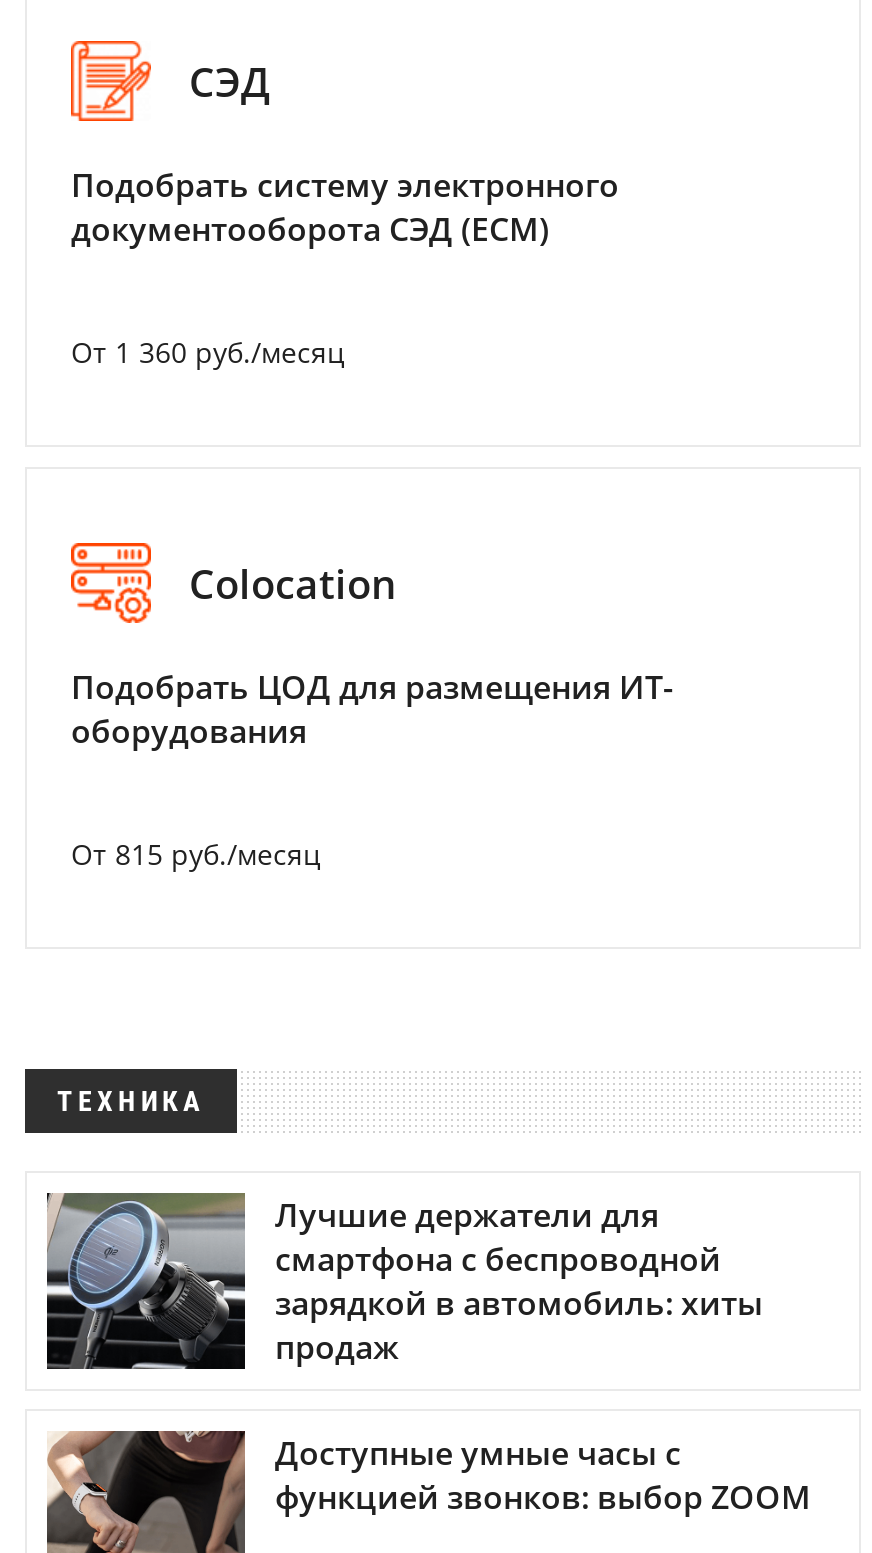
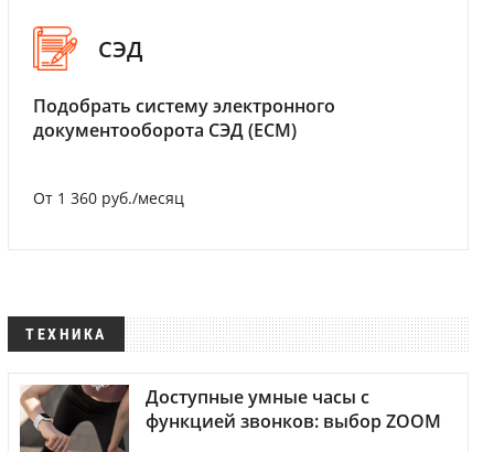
[71,541,673,873] [image] | Colocation | Подобрать ЦОД для размещения ИТ- | оборудования | От 815 руб./месяц -> none
[45,1191,763,1371] [image] | Лучшие держатели для | смартфона с беспроводной | зарядкой в автомобиль: хиты | продаж -> none

